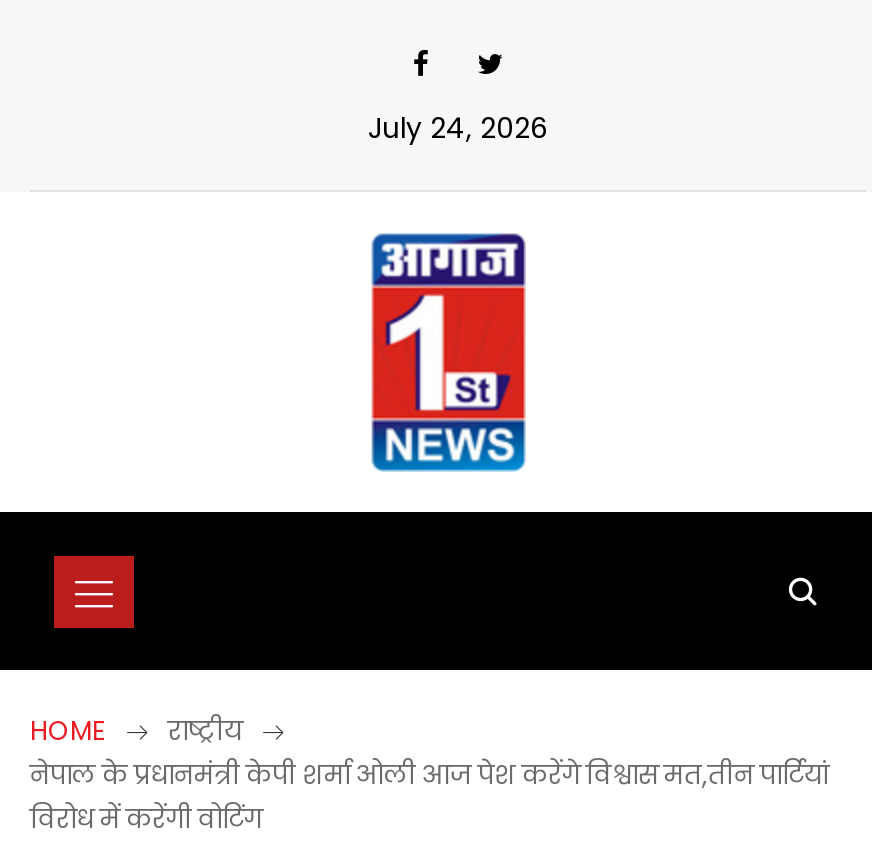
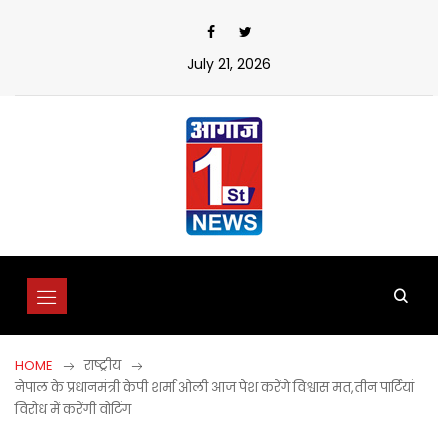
[360,108,548,148] July 24, 2026 -> [183,54,271,74] July 21, 2026

